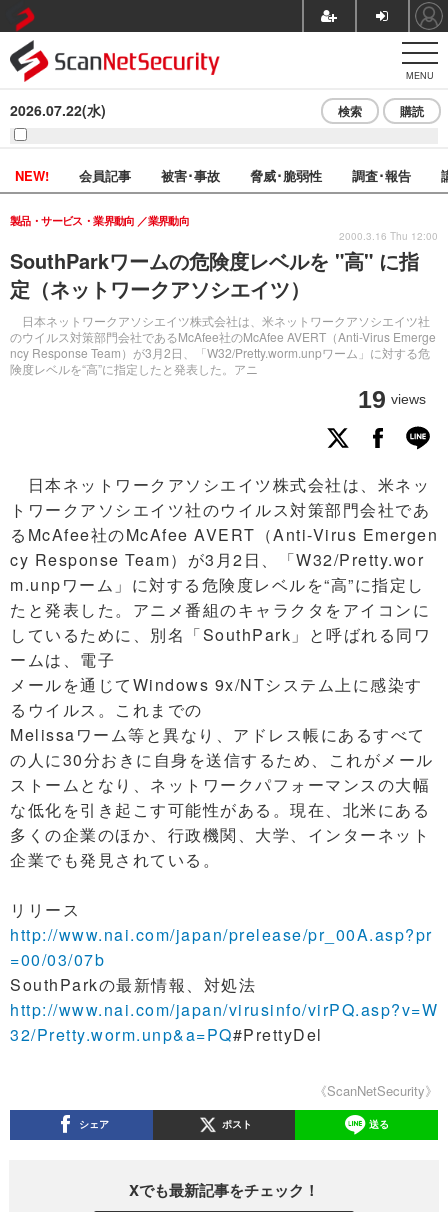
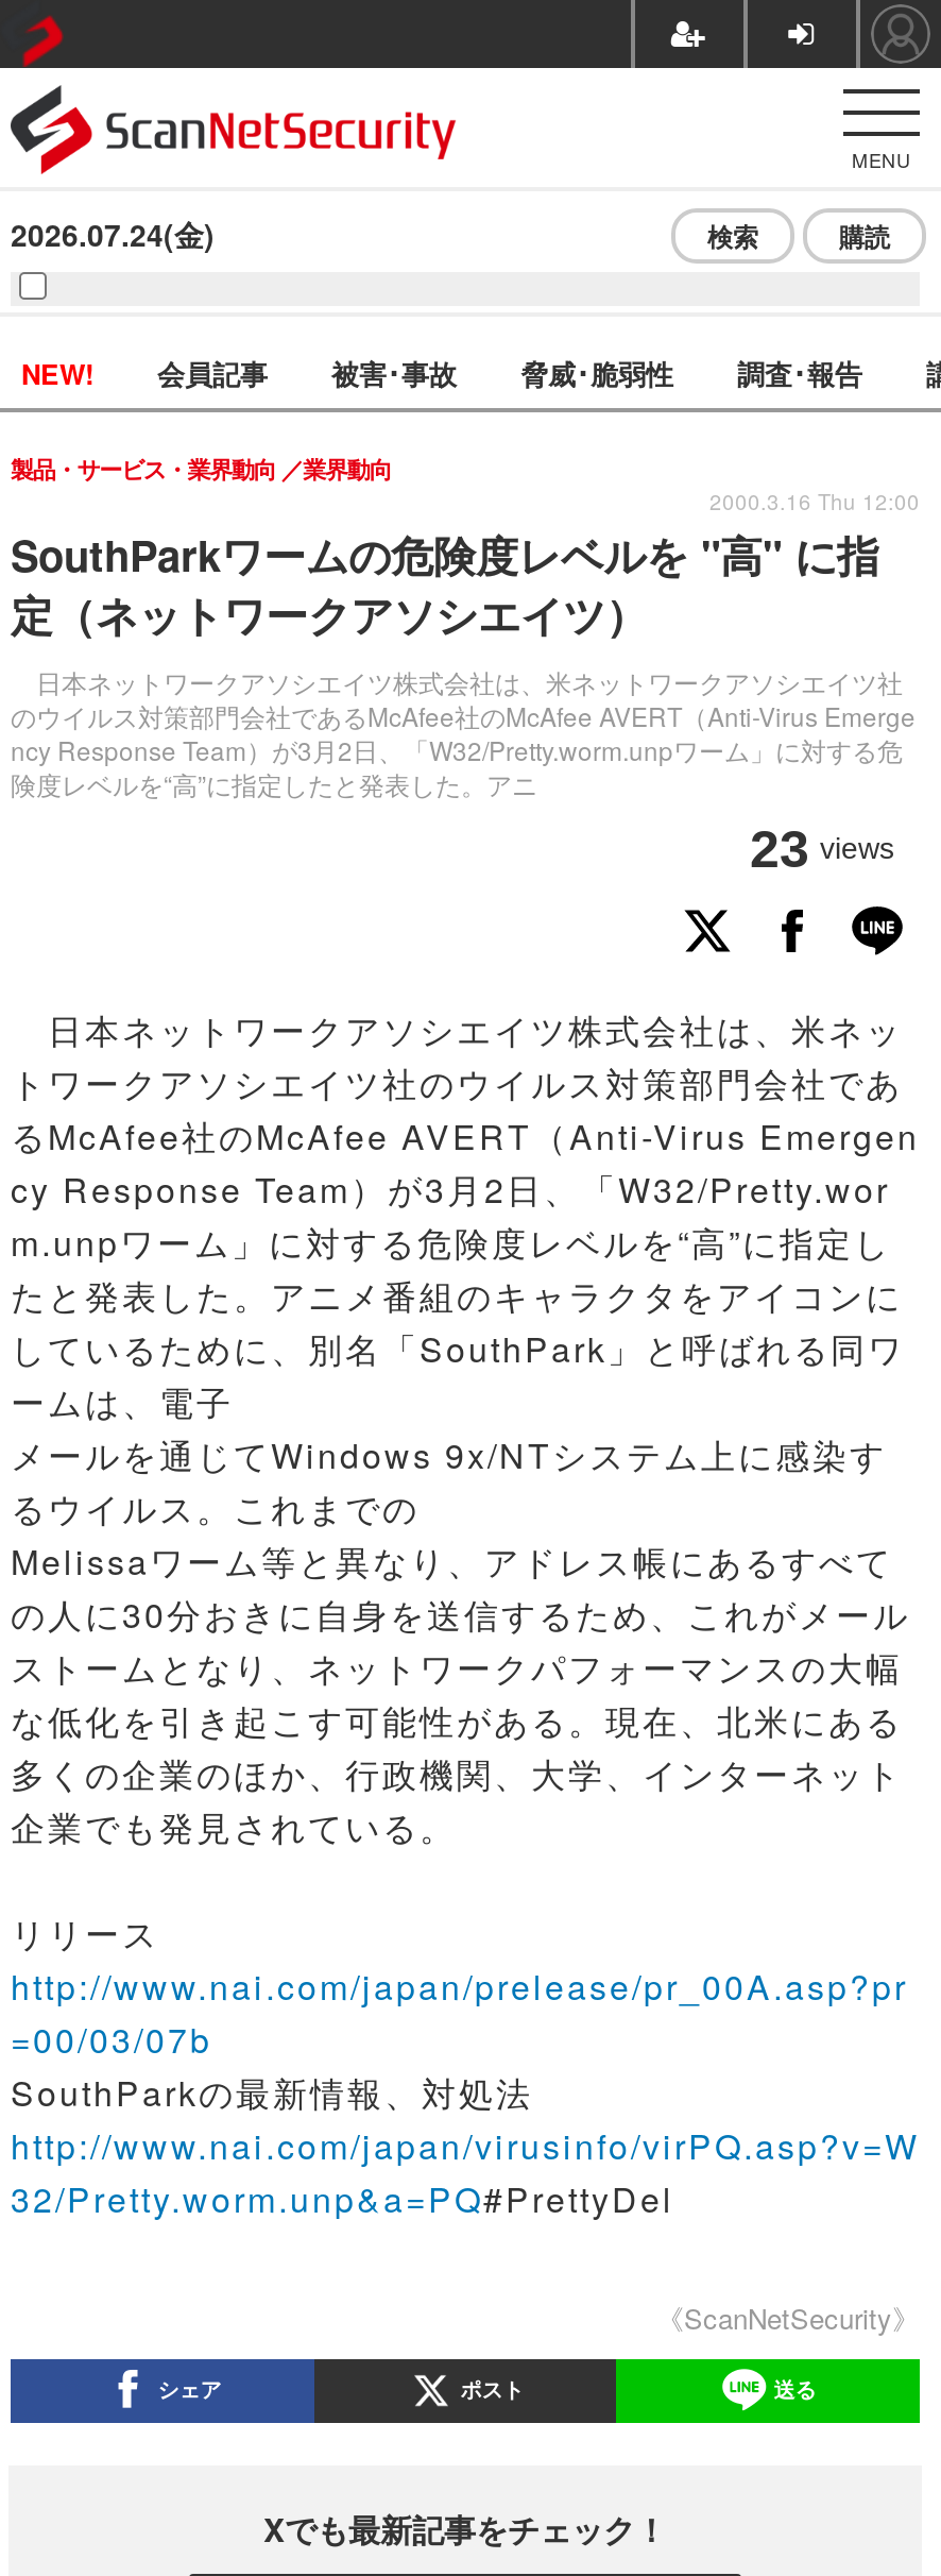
[10,100,106,120] 2026.07.22(水) -> [11,213,215,255] 2026.07.24(金)
[358,385,426,413] 19 views -> [750,818,894,878] 23 views

